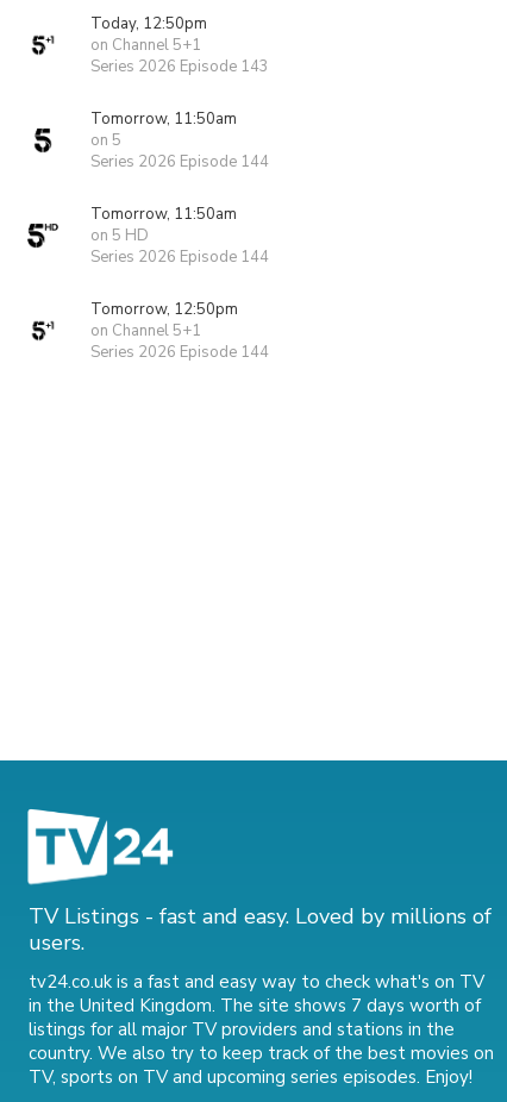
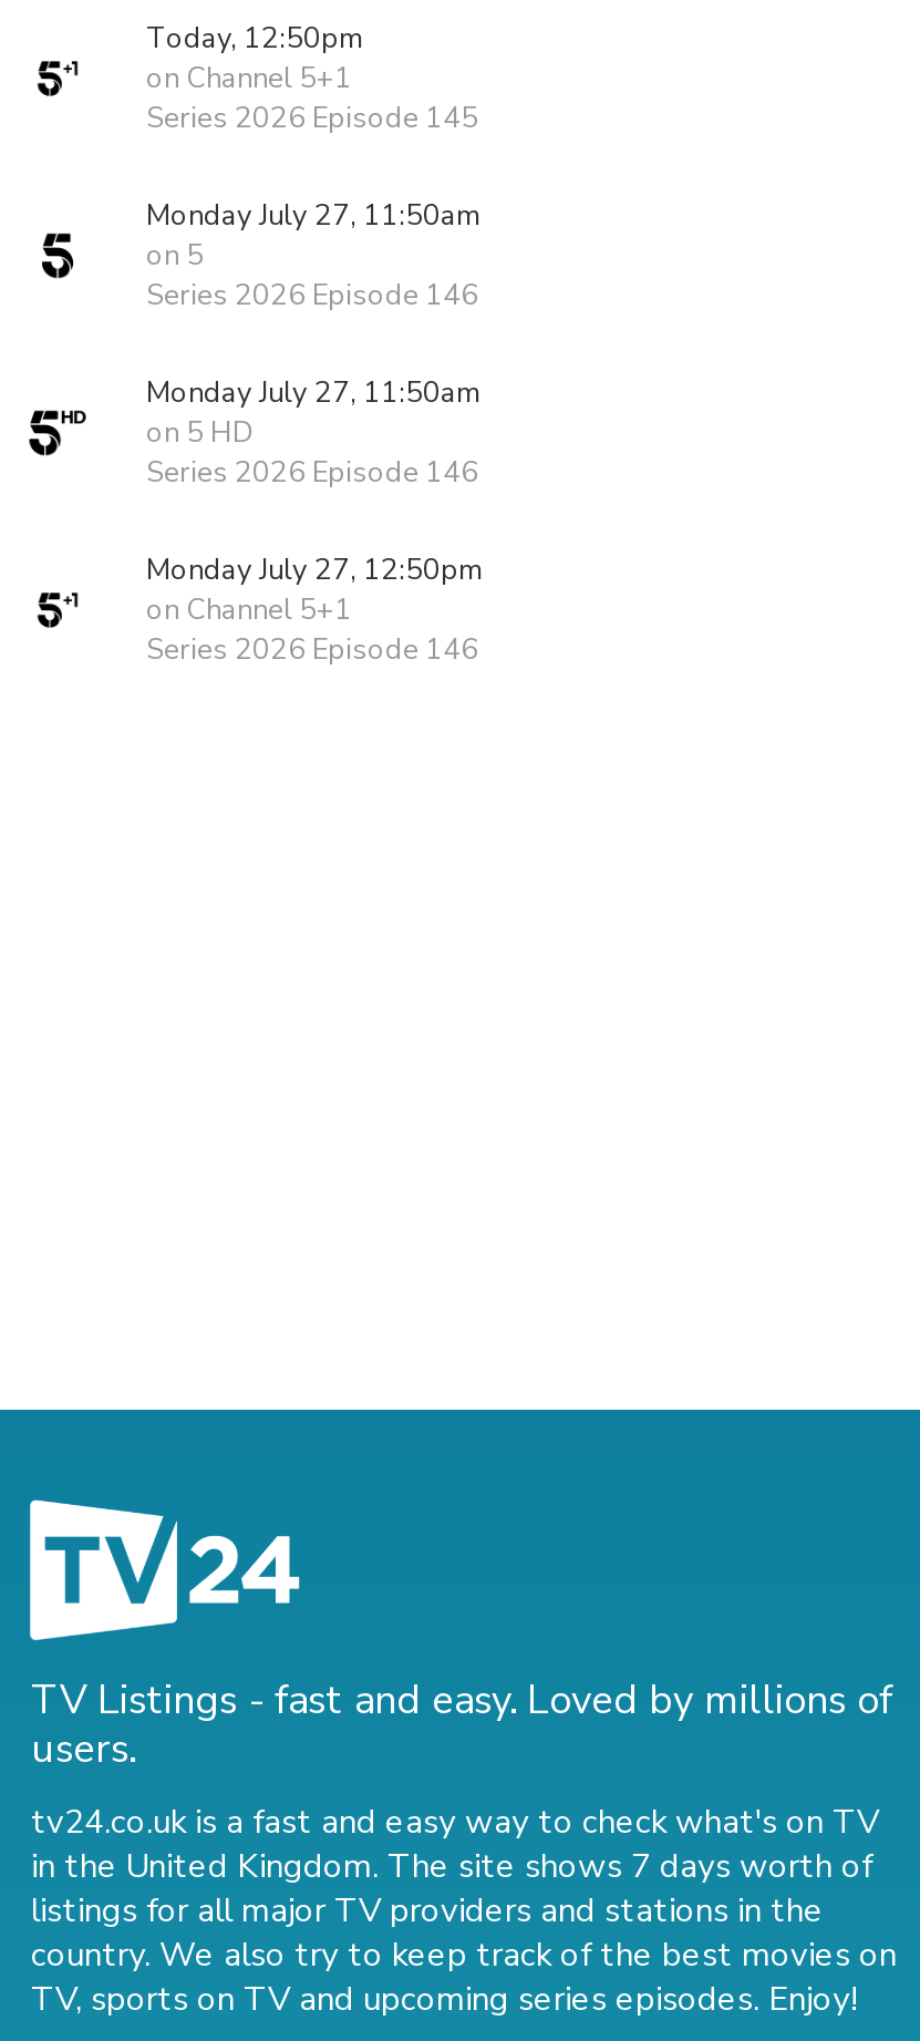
[90,56,269,77] Series 2026 Episode 143 -> [146,99,478,138] Series 2026 Episode 145
[90,108,237,130] Tomorrow, 11:50am -> [146,196,480,236] Monday July 27, 11:50am
[90,151,269,173] Series 2026 Episode 144 -> [146,276,478,316] Series 2026 Episode 146
[90,204,237,225] Tomorrow, 11:50am -> [146,373,480,413] Monday July 27, 11:50am
[90,246,269,268] Series 2026 Episode 144 -> [146,453,478,493] Series 2026 Episode 146
[90,299,238,320] Tomorrow, 12:50pm -> [146,550,483,590] Monday July 27, 12:50pm
[90,342,269,363] Series 2026 Episode 144 -> [146,630,478,670] Series 2026 Episode 146

